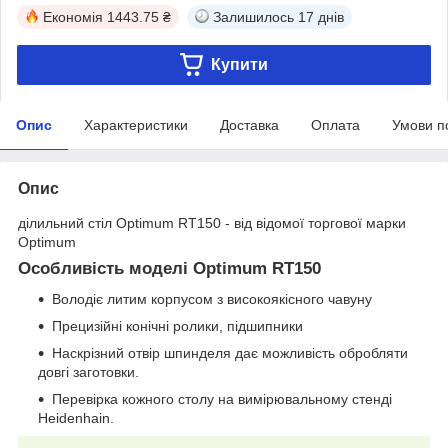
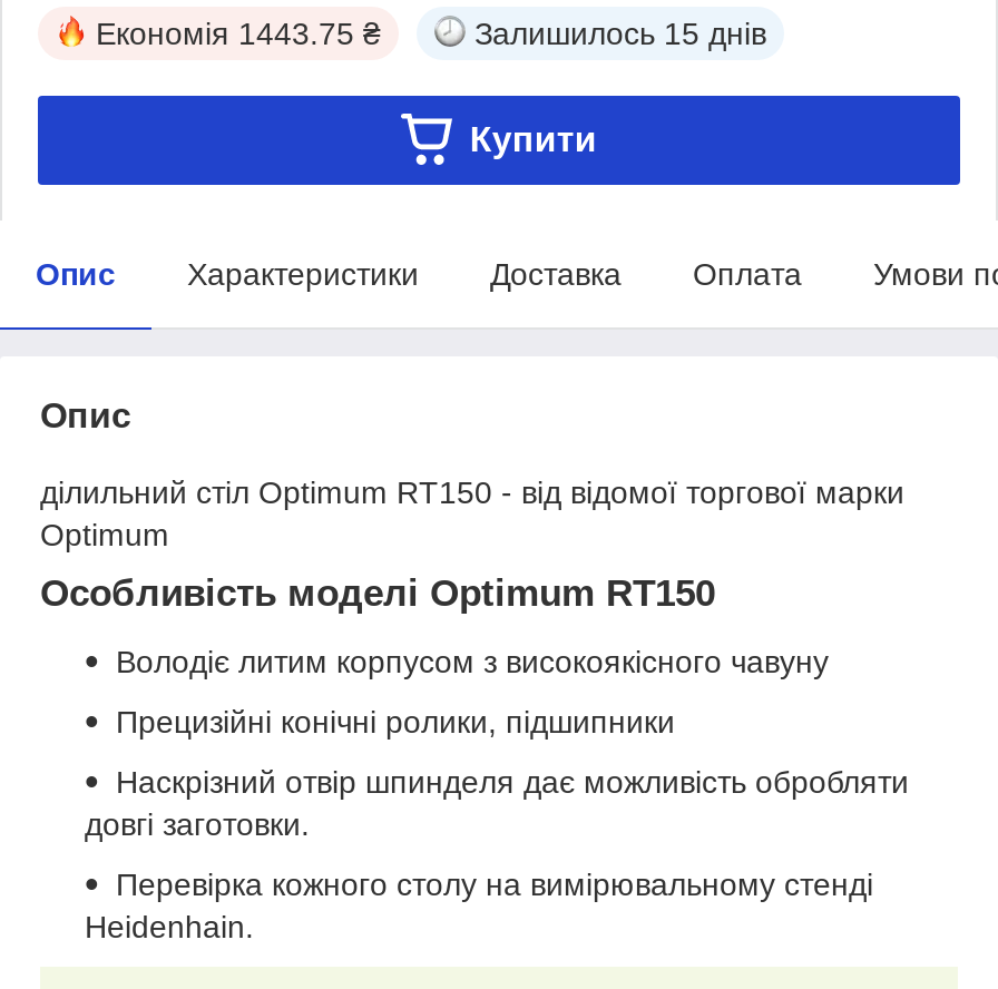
[213,9,344,25] Залишилось 17 днів -> [474,15,766,51] Залишилось 15 днів

